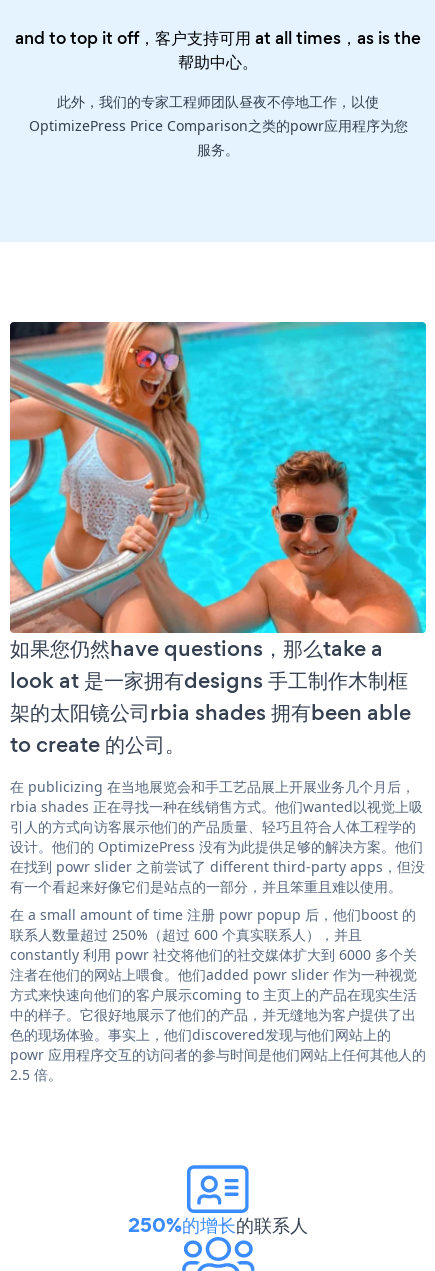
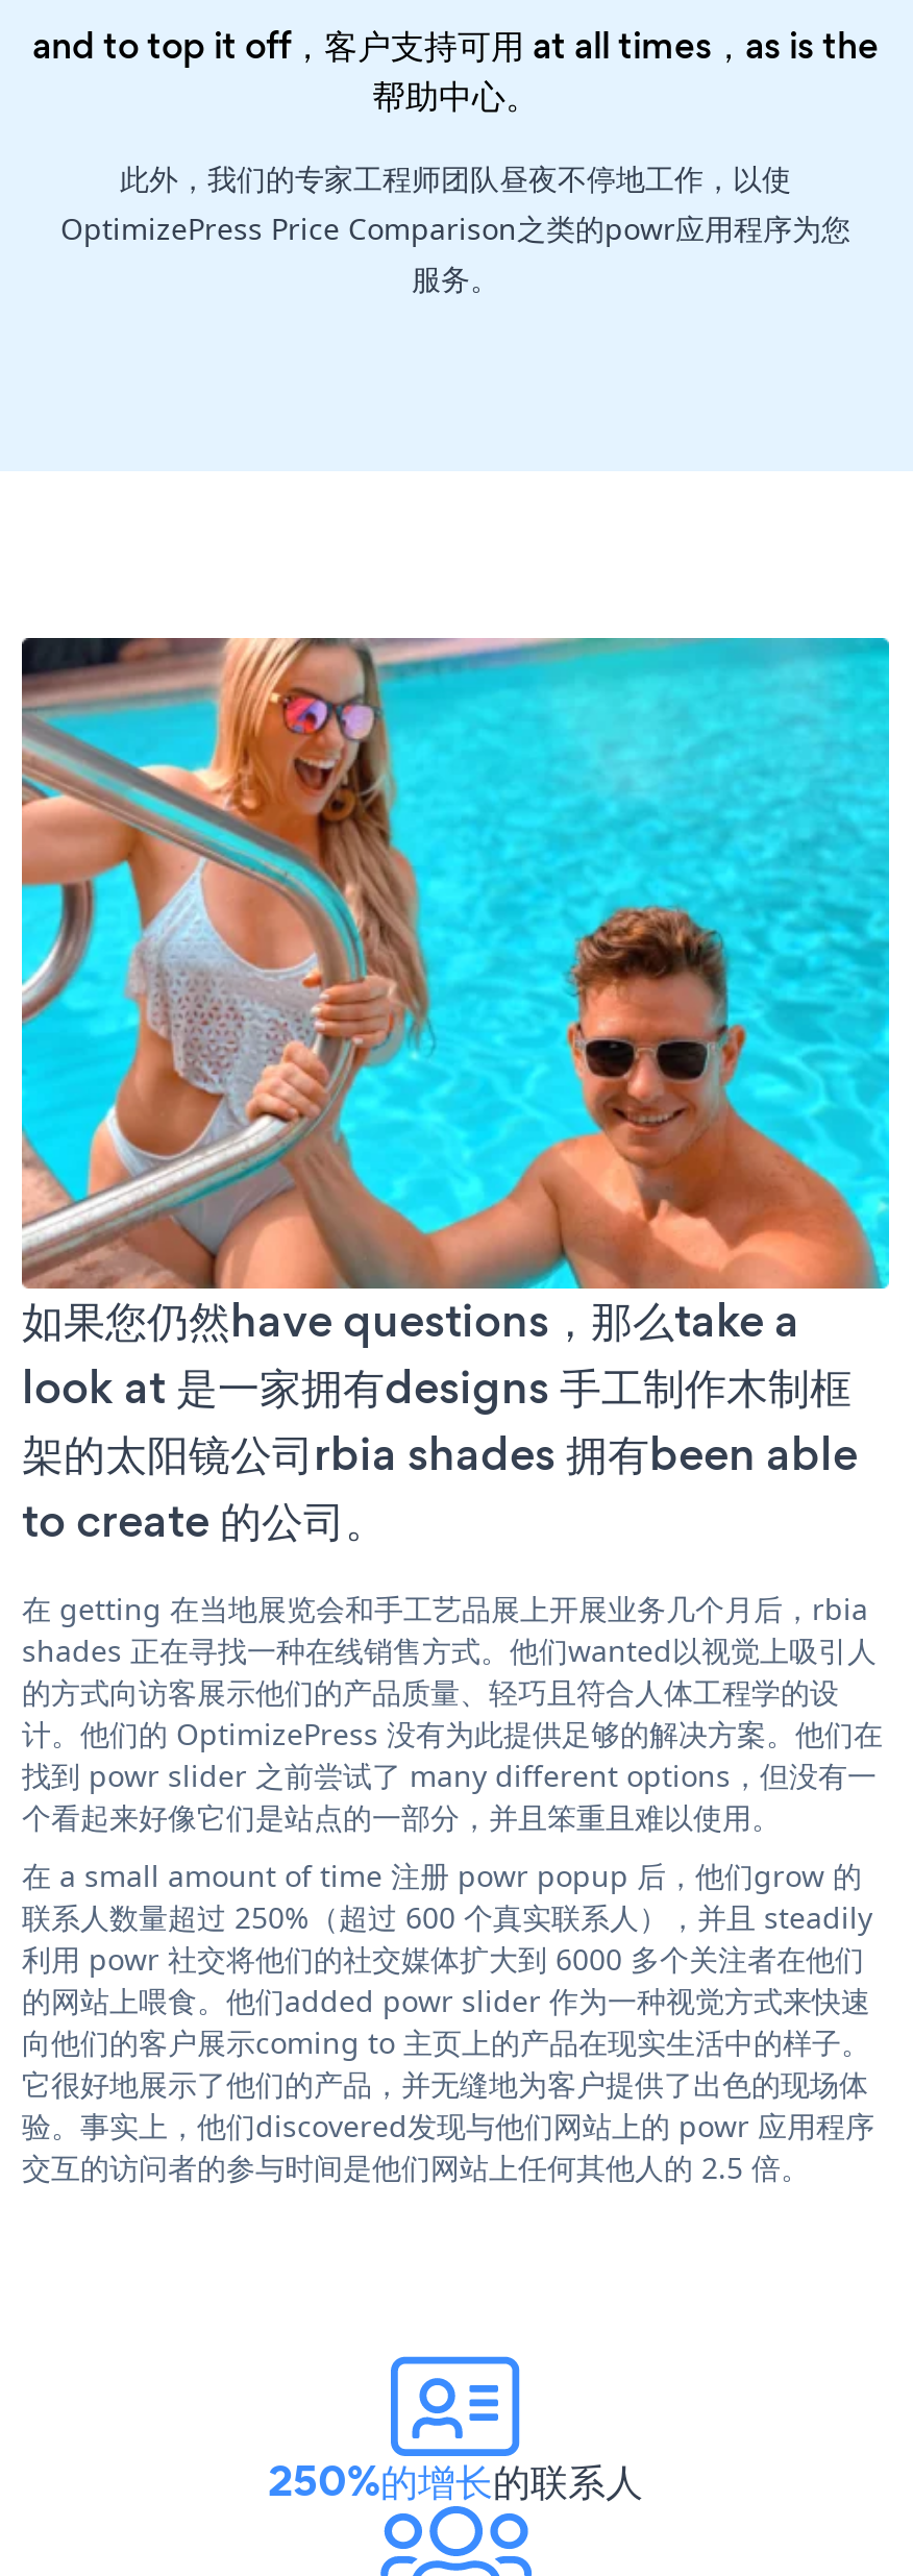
[10,777,425,896] 在 publicizing 在当地展览会和手工艺品展上开展业务几个月后， | rbia shades 正在寻找一种在线销售方式。他们wanted以视觉上吸 | 引人的方式向访客展示他们的产品质量、轻巧且符合人体工程学的 | 设计。他们的 OptimizePress 没有为此提供足够的解决方案。他们 | 在找到 powr slider 之前尝试了 different third-party apps，但没 | 有一个看起来好像它们是站点的一部分，并且笨重且难以使用。 -> [22,1589,883,1837] 在 getting 在当地展览会和手工艺品展上开展业务几个月后，rbia | shades 正在寻找一种在线销售方式。他们wanted以视觉上吸引人 | 的方式向访客展示他们的产品质量、轻巧且符合人体工程学的设 | 计。他们的 OptimizePress 没有为此提供足够的解决方案。他们在 | 找到 powr slider 之前尝试了 many different options，但没有一 | 个看起来好像它们是站点的一部分，并且笨重且难以使用。
[10,905,426,1084] 在 a small amount of time 注册 powr popup 后，他们boost 的 | 联系人数量超过 250%（超过 600 个真实联系人），并且 | constantly 利用 powr 社交将他们的社交媒体扩大到 6000 多个关 | 注者在他们的网站上喂食。他们added powr slider 作为一种视觉 | 方式来快速向他们的客户展示coming to 主页上的产品在现实生活 | 中的样子。它很好地展示了他们的产品，并无缝地为客户提供了出 | 色的现场体验。事实上，他们discovered发现与他们网站上的 | powr 应用程序交互的访问者的参与时间是他们网站上任何其他人的 | 2.5 倍。 -> [22,1855,874,2187] 在 a small amount of time 注册 powr popup 后，他们grow 的 | 联系人数量超过 250%（超过 600 个真实联系人），并且 steadily | 利用 powr 社交将他们的社交媒体扩大到 6000 多个关注者在他们 | 的网站上喂食。他们added powr slider 作为一种视觉方式来快速 | 向他们的客户展示coming to 主页上的产品在现实生活中的样子。 | 它很好地展示了他们的产品，并无缝地为客户提供了出色的现场体 | 验。事实上，他们discovered发现与他们网站上的 powr 应用程序 | 交互的访问者的参与时间是他们网站上任何其他人的 2.5 倍。

